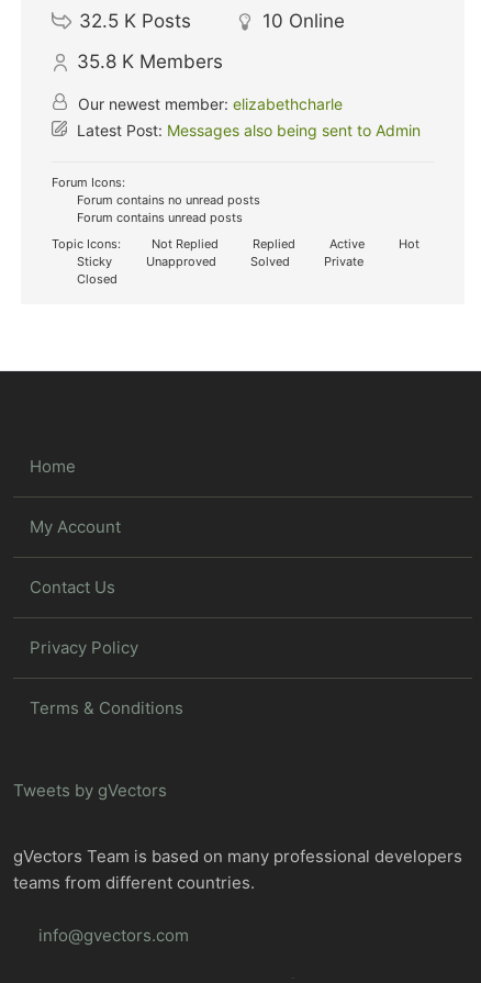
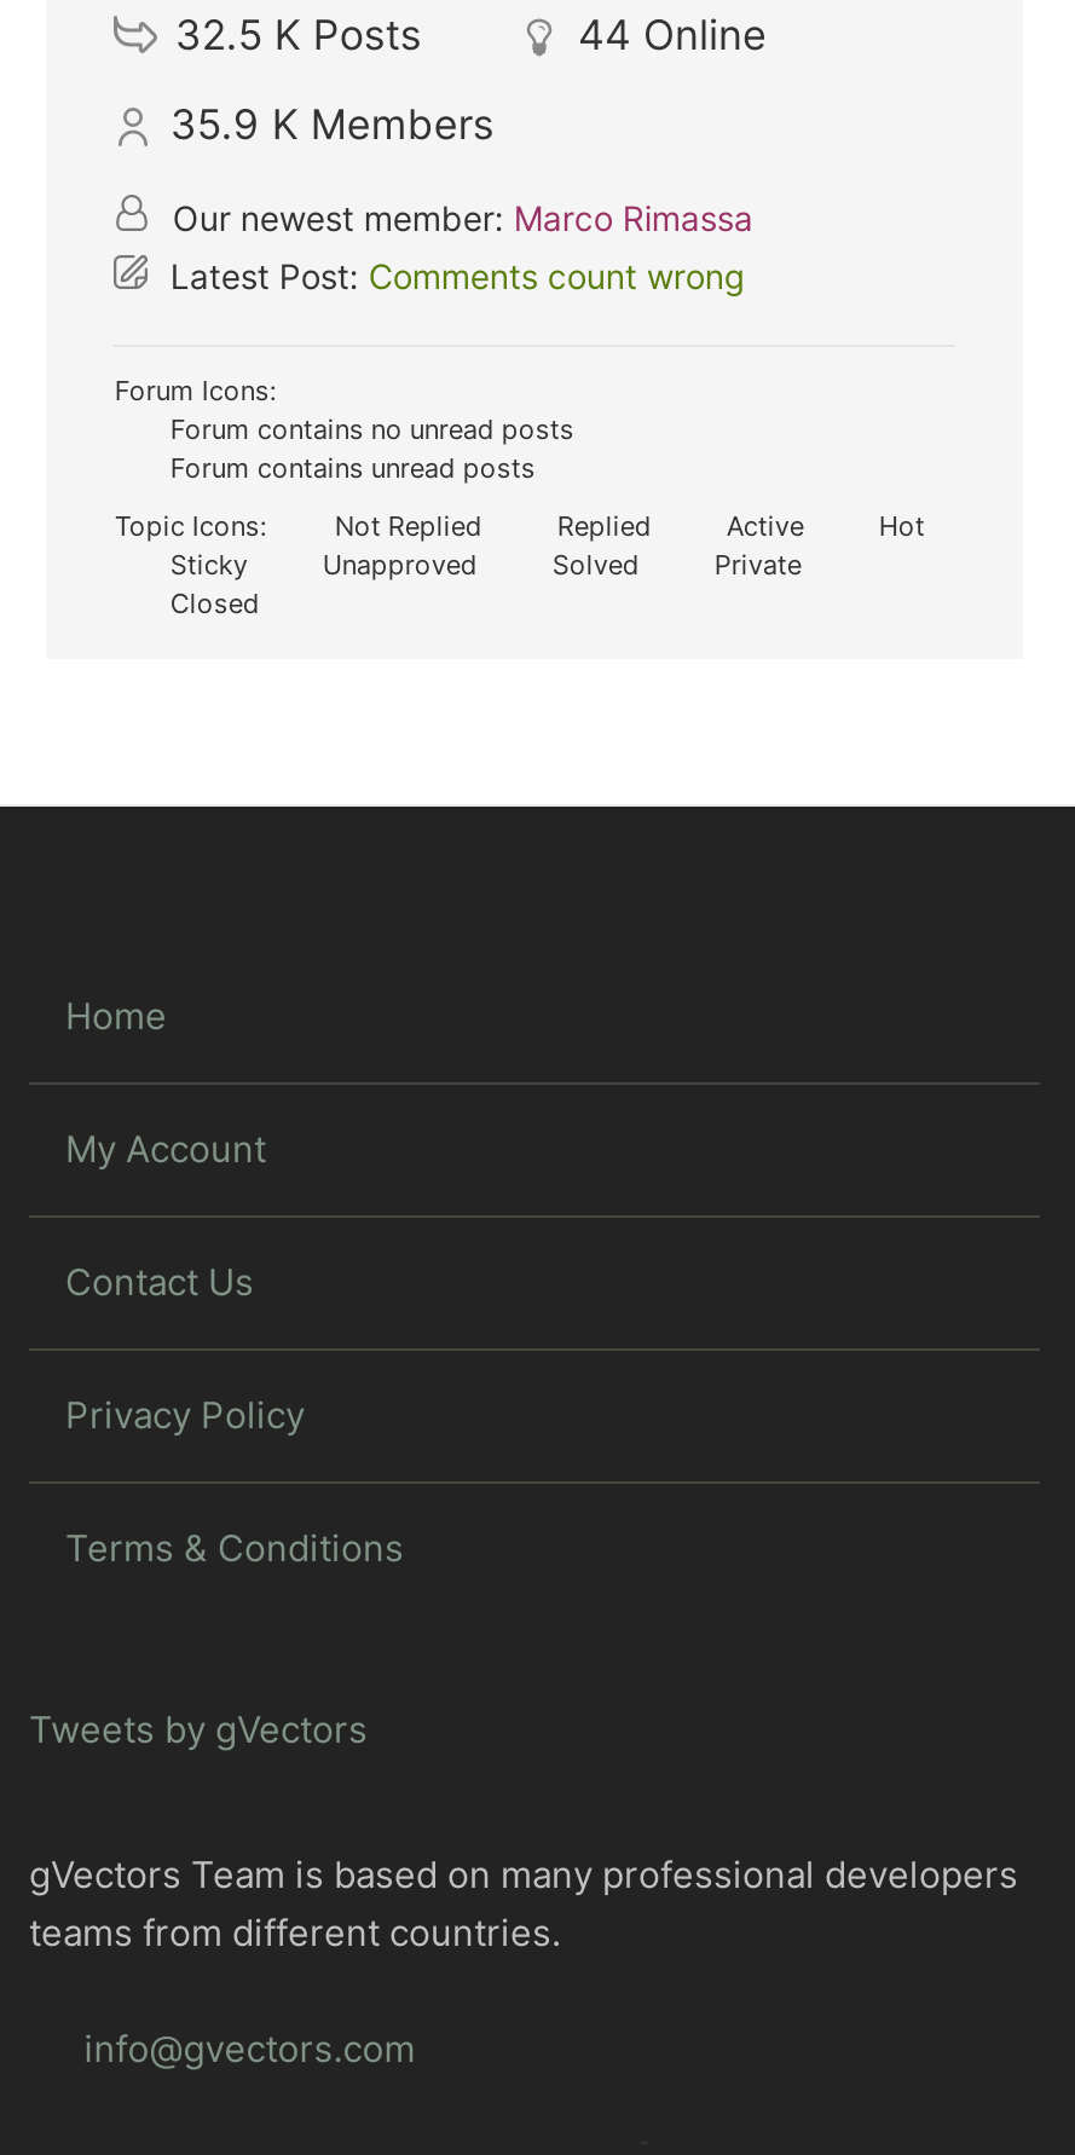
[262,10,345,32] 10 Online -> [578,11,767,59] 44 Online
[77,51,223,72] 35.8 K Members -> [170,100,494,149] 35.9 K Members
[73,94,421,139] Our newest member: elizabethcharle | Latest Post: Messages also being sent to Admin -> [161,197,753,296] Our newest member: Marco Rimassa | Latest Post: Comments count wrong

